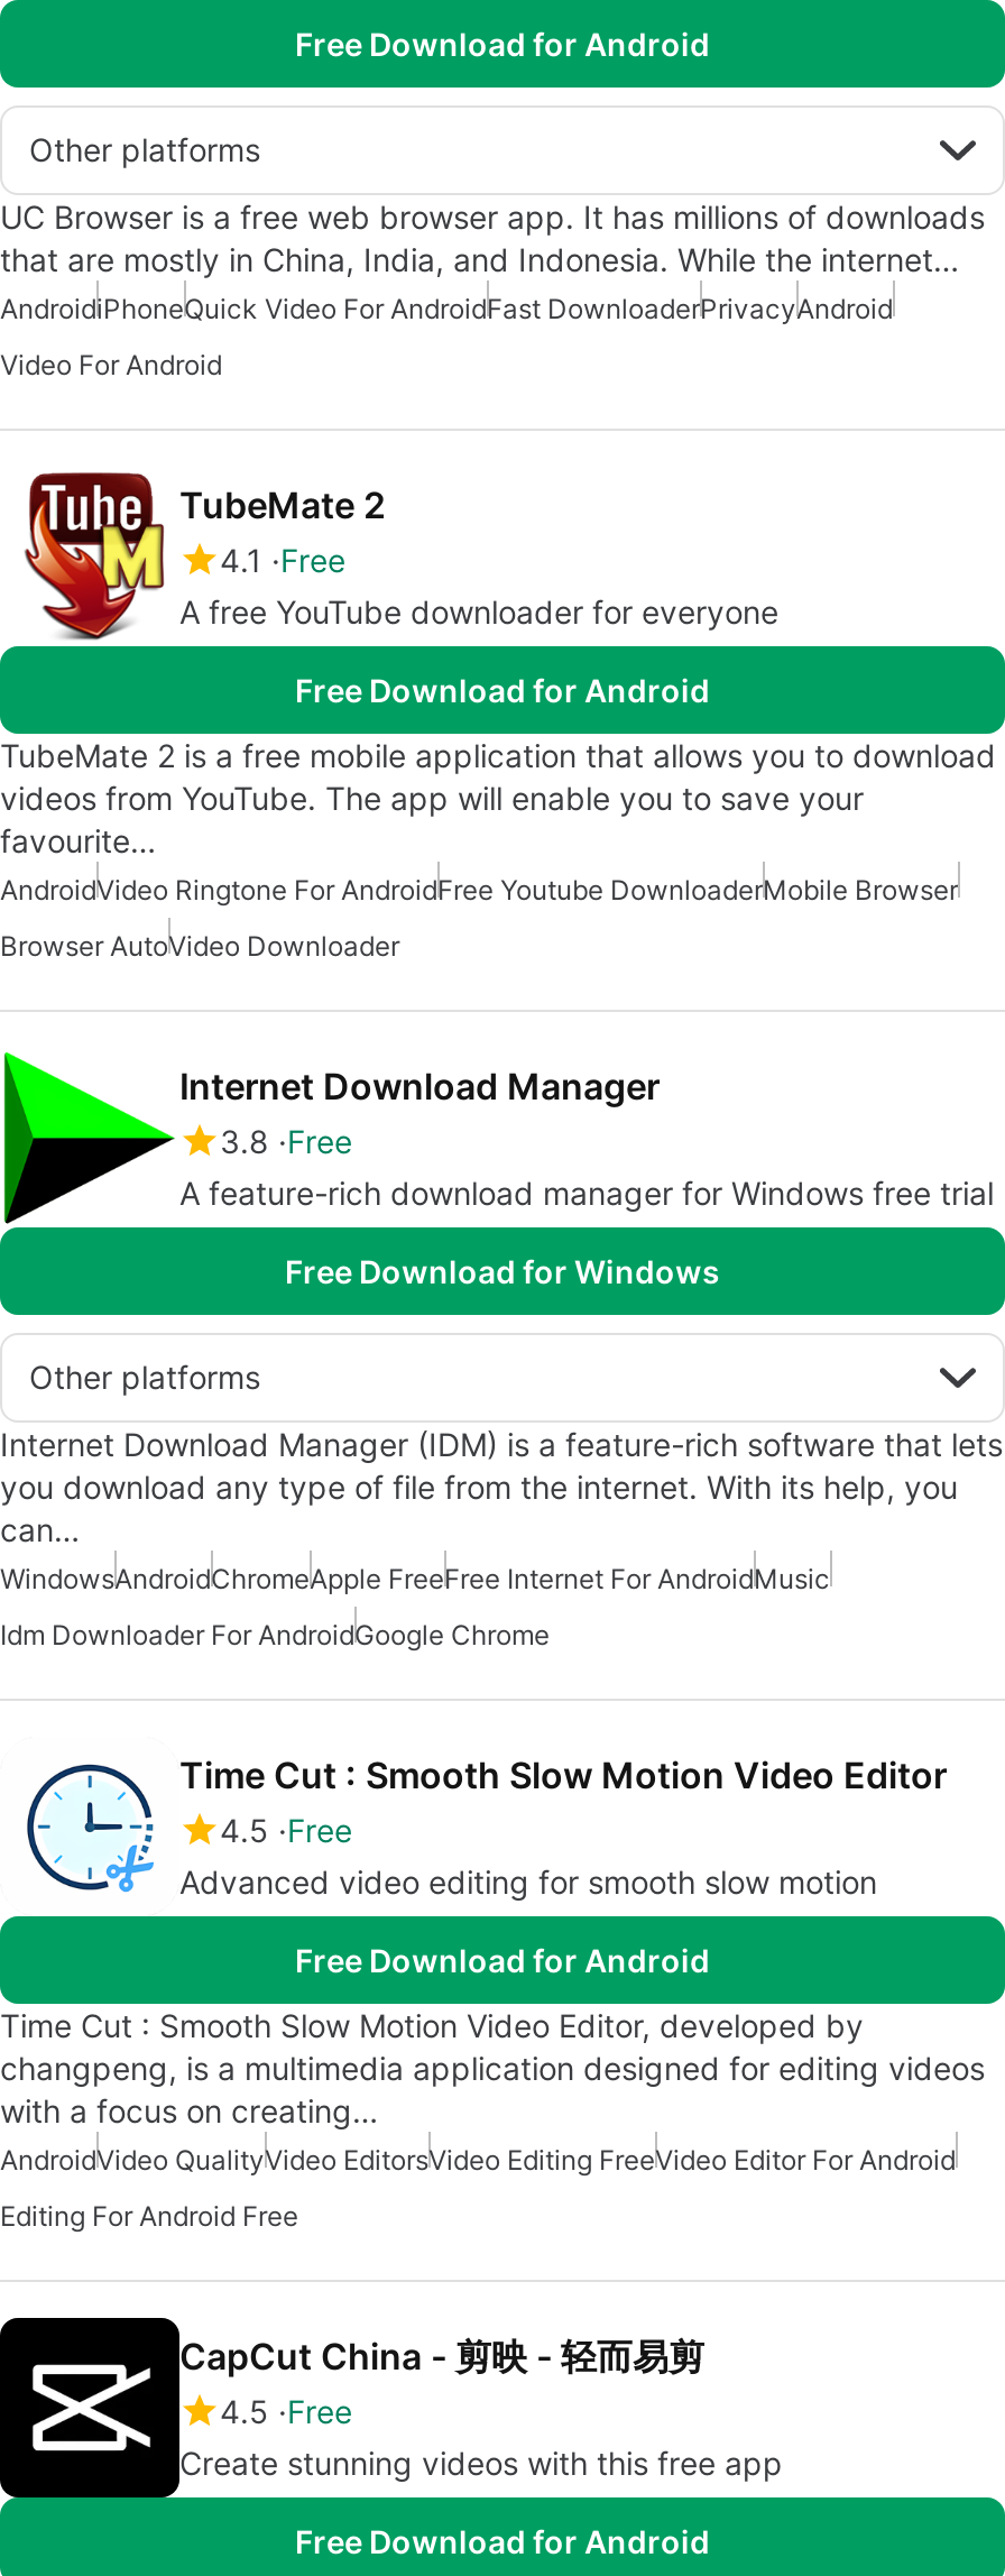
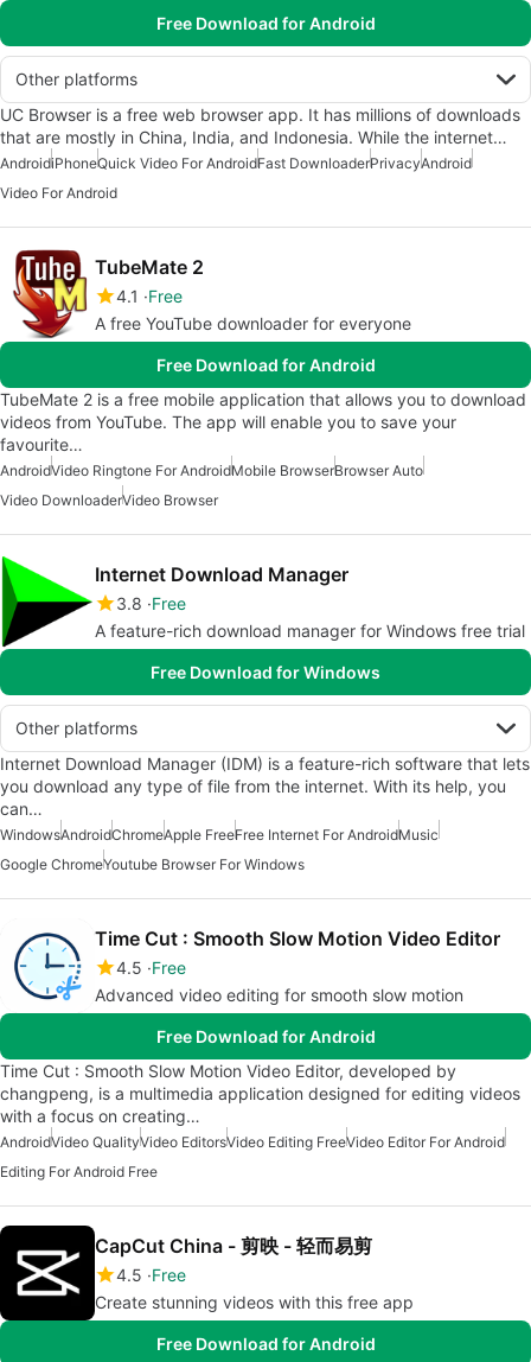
[0,873,958,907] AndroidVideo Ringtone For AndroidFree Youtube DownloaderMobile Browser -> [0,462,423,479] AndroidVideo Ringtone For AndroidMobile BrowserBrowser Auto
[0,929,399,963] Browser AutoVideo Downloader -> [0,491,218,509] Video DownloaderVideo Browser
[0,1618,550,1652] Idm Downloader For AndroidGoogle Chrome -> [0,855,305,873] Google ChromeYoutube Browser For Windows

